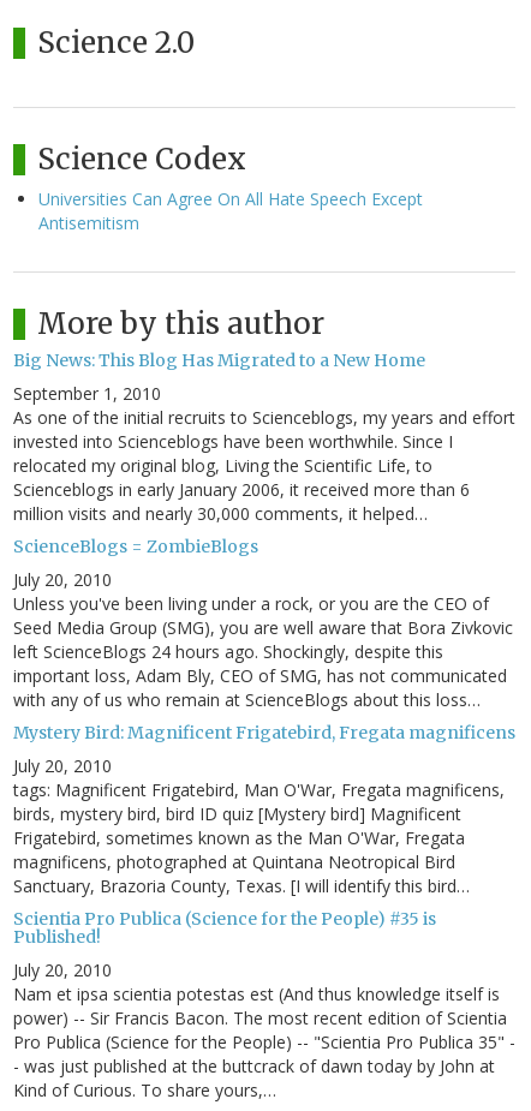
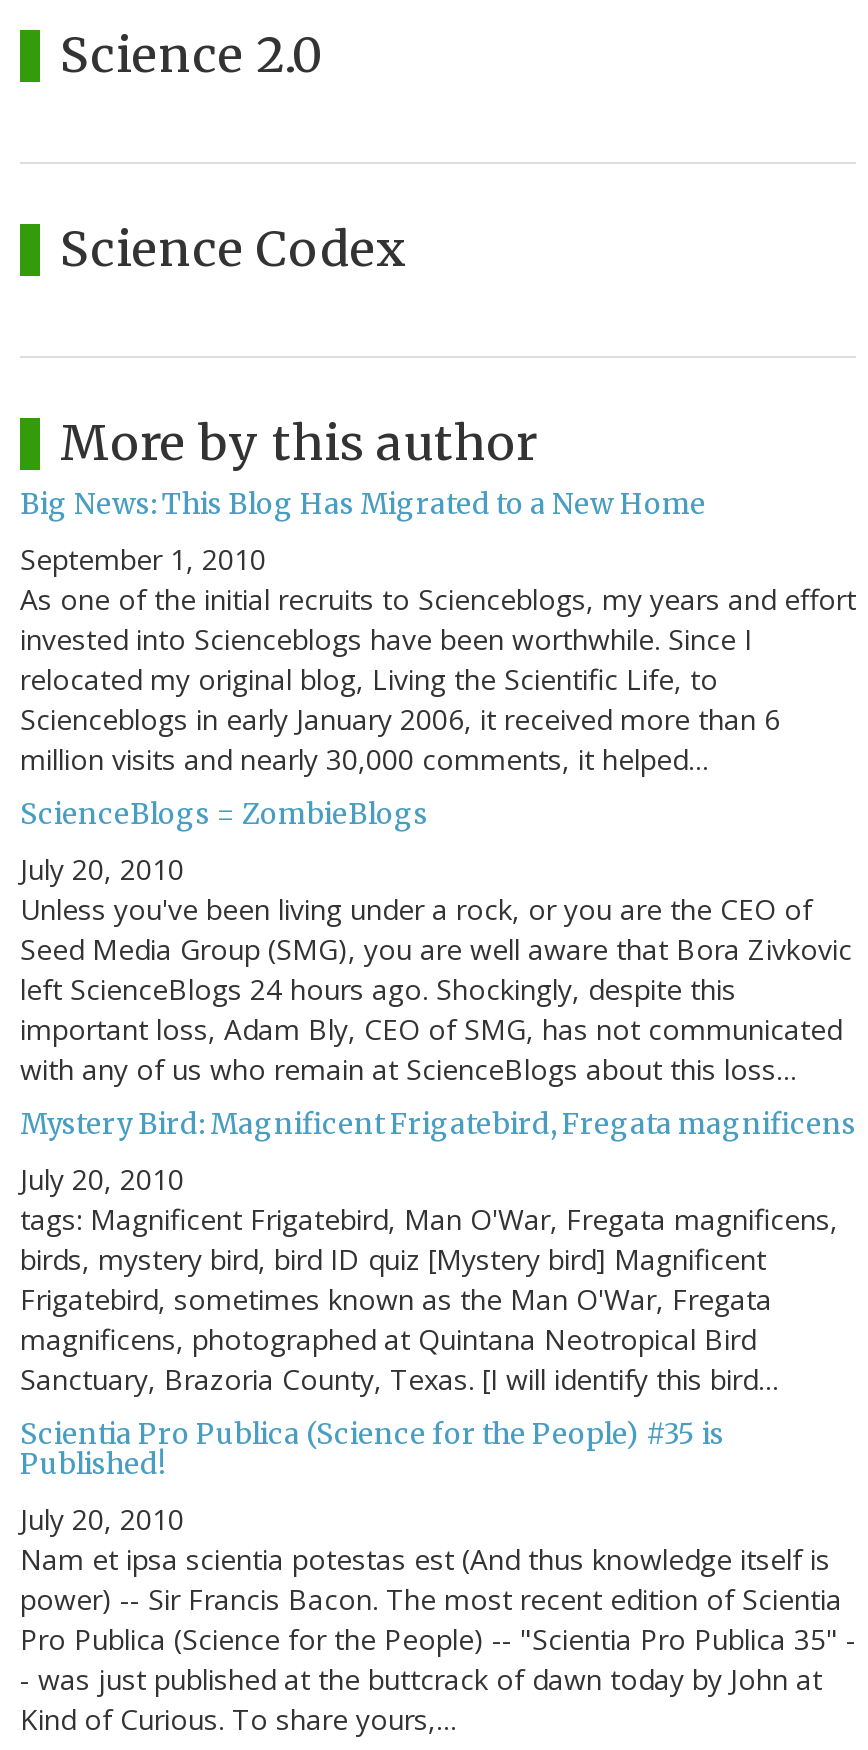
[38,188,423,235] Universities Can Agree On All Hate Speech Except | Antisemitism -> none

